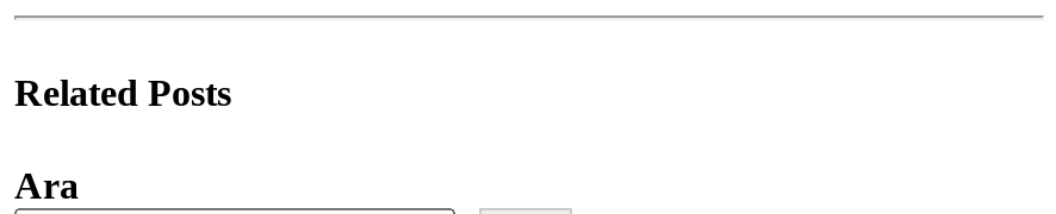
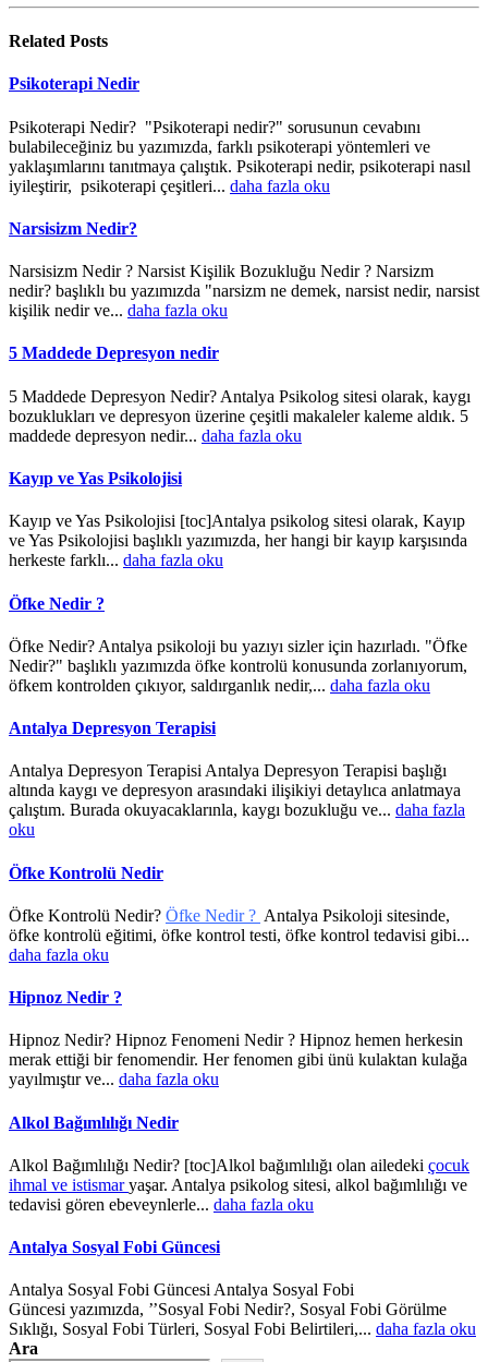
none -> [9,75,479,1338] Psikoterapi Nedir | Psikoterapi Nedir? "Psikoterapi nedir?" sorusunun cevabını | bulabileceğiniz bu yazımızda, farklı psikoterapi yöntemleri ve | yaklaşımlarını tanıtmaya çalıştık. Psikoterapi nedir, psikoterapi nasıl | iyileştirir, psikoterapi çeşitleri... daha fazla oku | Narsisizm Nedir? | Narsisizm Nedir ? Narsist Kişilik Bozukluğu Nedir ? Narsizm | nedir? başlıklı bu yazımızda "narsizm ne demek, narsist nedir, narsist | kişilik nedir ve... daha fazla oku | 5 Maddede Depresyon nedir | 5 Maddede Depresyon Nedir? Antalya Psikolog sitesi olarak, kaygı | bozuklukları ve depresyon üzerine çeşitli makaleler kaleme aldık. 5 | maddede depresyon nedir... daha fazla oku | Kayıp ve Yas Psikolojisi | Kayıp ve Yas Psikolojisi [toc]Antalya psikolog sitesi olarak, Kayıp | ve Yas Psikolojisi başlıklı yazımızda, her hangi bir kayıp karşısında | herkeste farklı... daha fazla oku | Öfke Nedir ? | Öfke Nedir? Antalya psikoloji bu yazıyı sizler için hazırladı. "Öfke | Nedir?" başlıklı yazımızda öfke kontrolü konusunda zorlanıyorum, | öfkem kontrolden çıkıyor, saldırganlık nedir,... daha fazla oku | Antalya Depresyon Terapisi | Antalya Depresyon Terapisi Antalya Depresyon Terapisi başlığı | altında kaygı ve depresyon arasındaki ilişikiyi detaylıca anlatmaya | çalıştım. Burada okuyacaklarınla, kaygı bozukluğu ve... daha fazla | oku | Öfke Kontrolü Nedir | Öfke Kontrolü Nedir? Öfke Nedir ? Antalya Psikoloji sitesinde, | öfke kontrolü eğitimi, öfke kontrol testi, öfke kontrol tedavisi gibi... | daha fazla oku | Hipnoz Nedir ? | Hipnoz Nedir? Hipnoz Fenomeni Nedir ? Hipnoz hemen herkesin | merak ettiği bir fenomendir. Her fenomen gibi ünü kulaktan kulağa | yayılmıştır ve... daha fazla oku | Alkol Bağımlılığı Nedir | Alkol Bağımlılığı Nedir? [toc]Alkol bağımlılığı olan ailedeki çocuk | ihmal ve istismar yaşar. Antalya psikolog sitesi, alkol bağımlılığı ve | tedavisi gören ebeveynlerle...daha fazla oku | Antalya Sosyal Fobi Güncesi | Antalya Sosyal Fobi Güncesi Antalya Sosyal Fobi | Güncesi yazımızda, ’’Sosyal Fobi Nedir?, Sosyal Fobi Görülme | Sıklığı, Sosyal Fobi Türleri, Sosyal Fobi Belirtileri,... daha fazla oku

